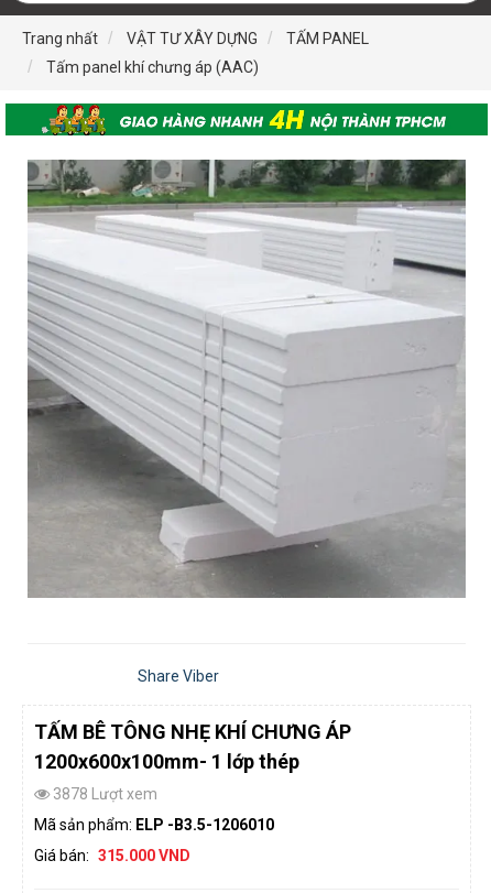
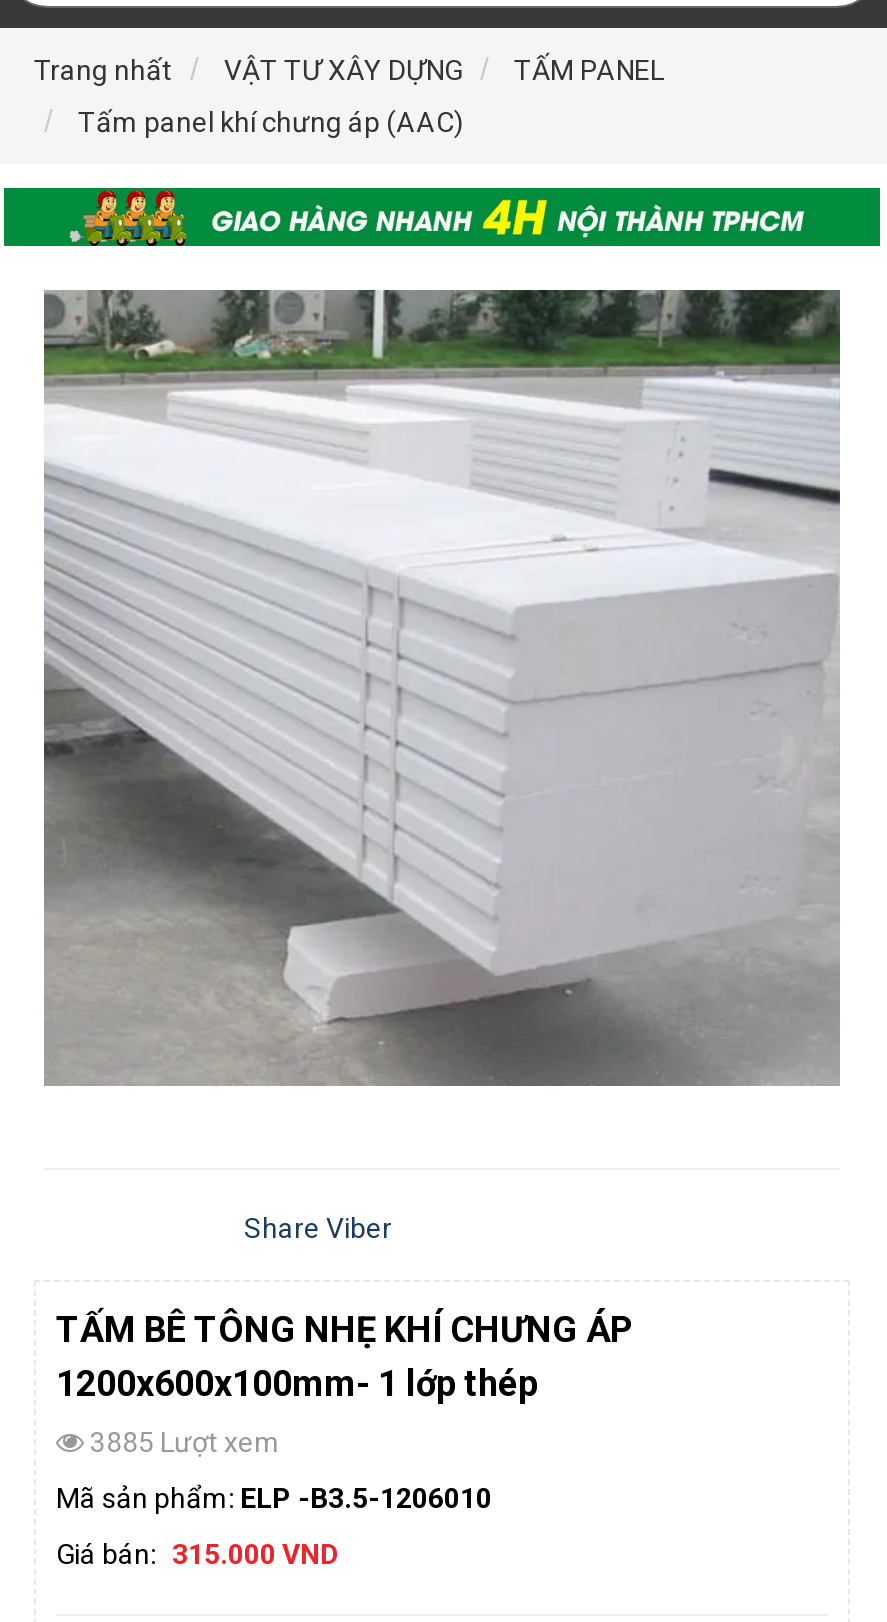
[50,785,157,802] 3878 Lượt xem -> [84,1426,280,1458] 3885 Lượt xem

